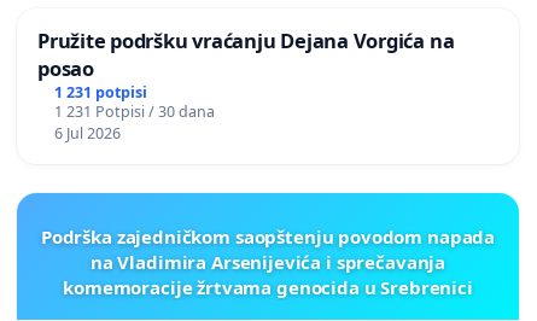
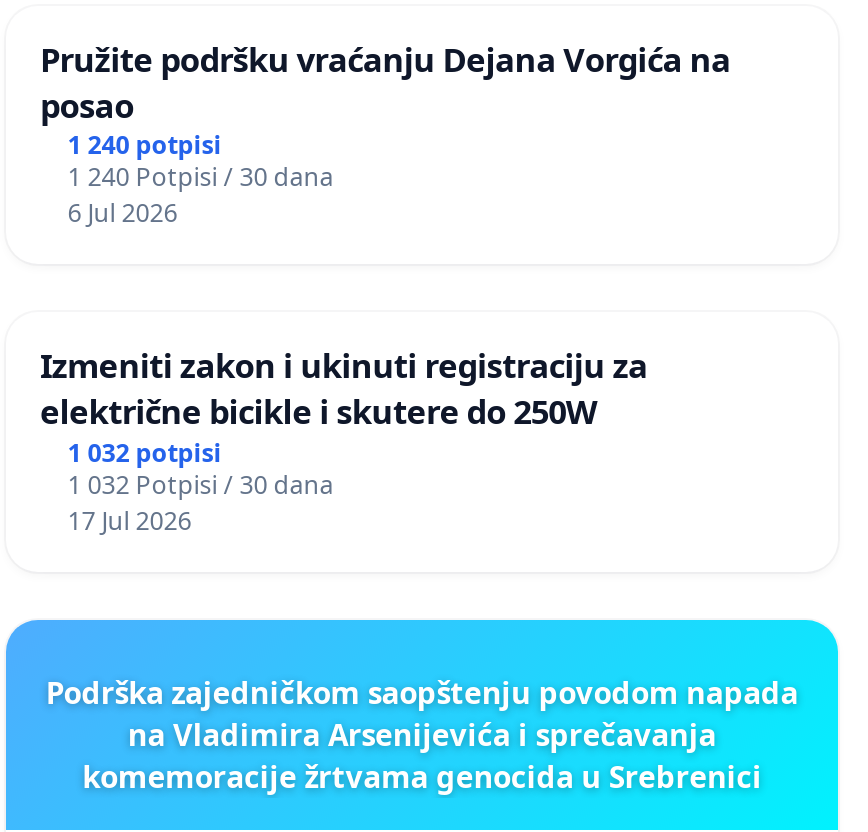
[54,83,147,103] 1 231 potpisi -> [68,129,222,163] 1 240 potpisi
[54,102,215,122] 1 231 Potpisi / 30 dana -> [68,161,334,195] 1 240 Potpisi / 30 dana
none -> [40,343,648,539] Izmeniti zakon i ukinuti registraciju za | električne bicikle i skutere do 250W | 1 032 potpisi | 1 032 Potpisi / 30 dana | 17 Jul 2026

